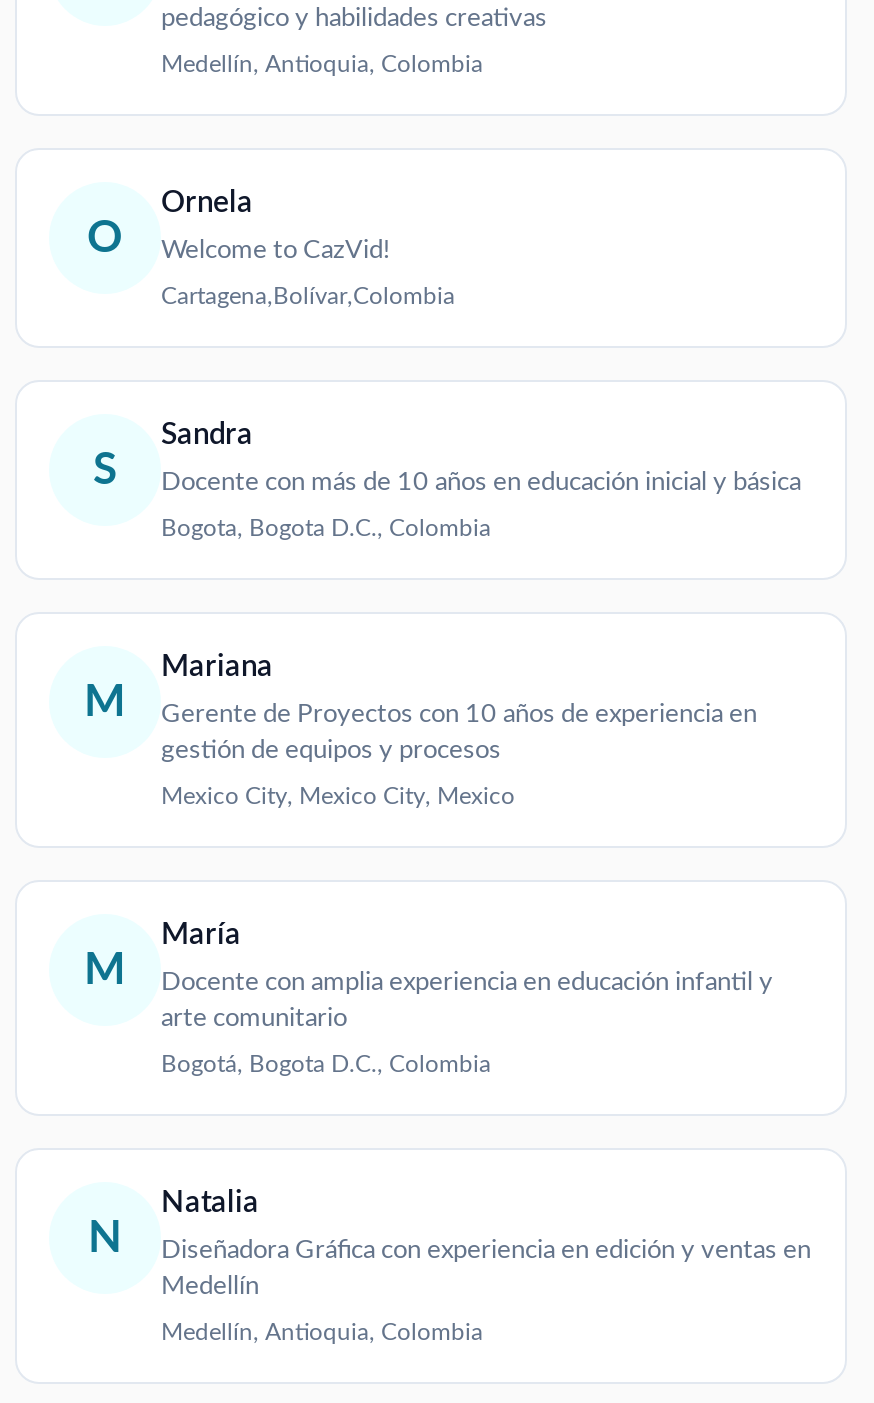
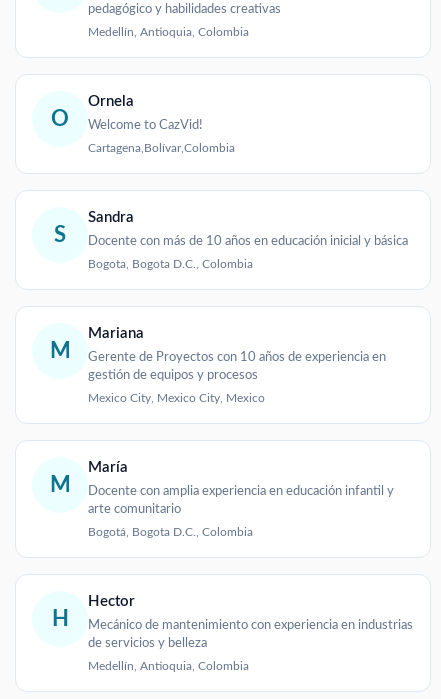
[161,1188,259,1218] Natalia -> [88,594,135,609] Hector
[88,1215,122,1259] N -> [51,608,68,630] H
[161,1238,811,1300] Diseñadora Gráfica con experiencia en edición y ventas en | Medellín -> [88,619,413,650] Mecánico de mantenimiento con experiencia en industrias | de servicios y belleza

